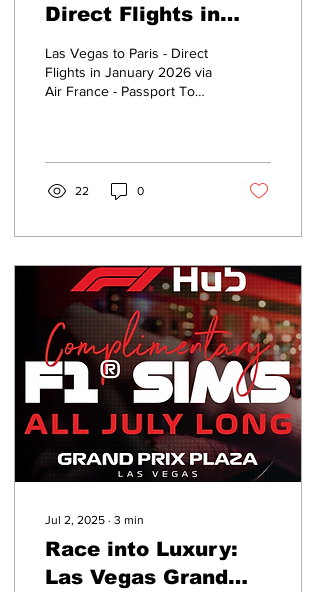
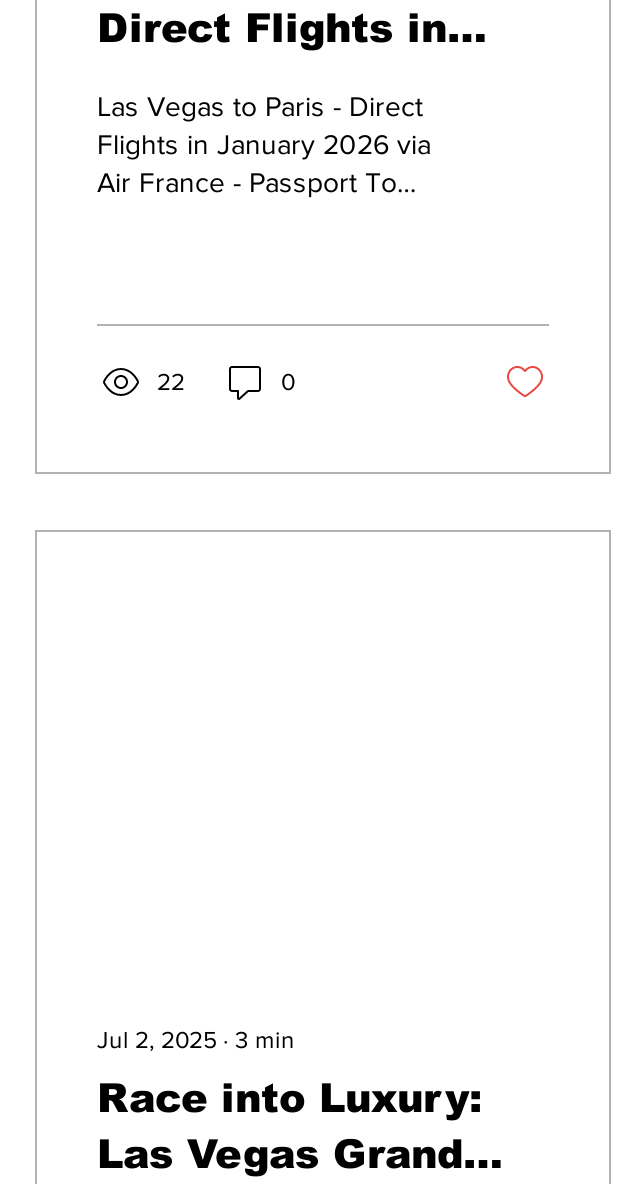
[14,265,302,483] [image] -> none

